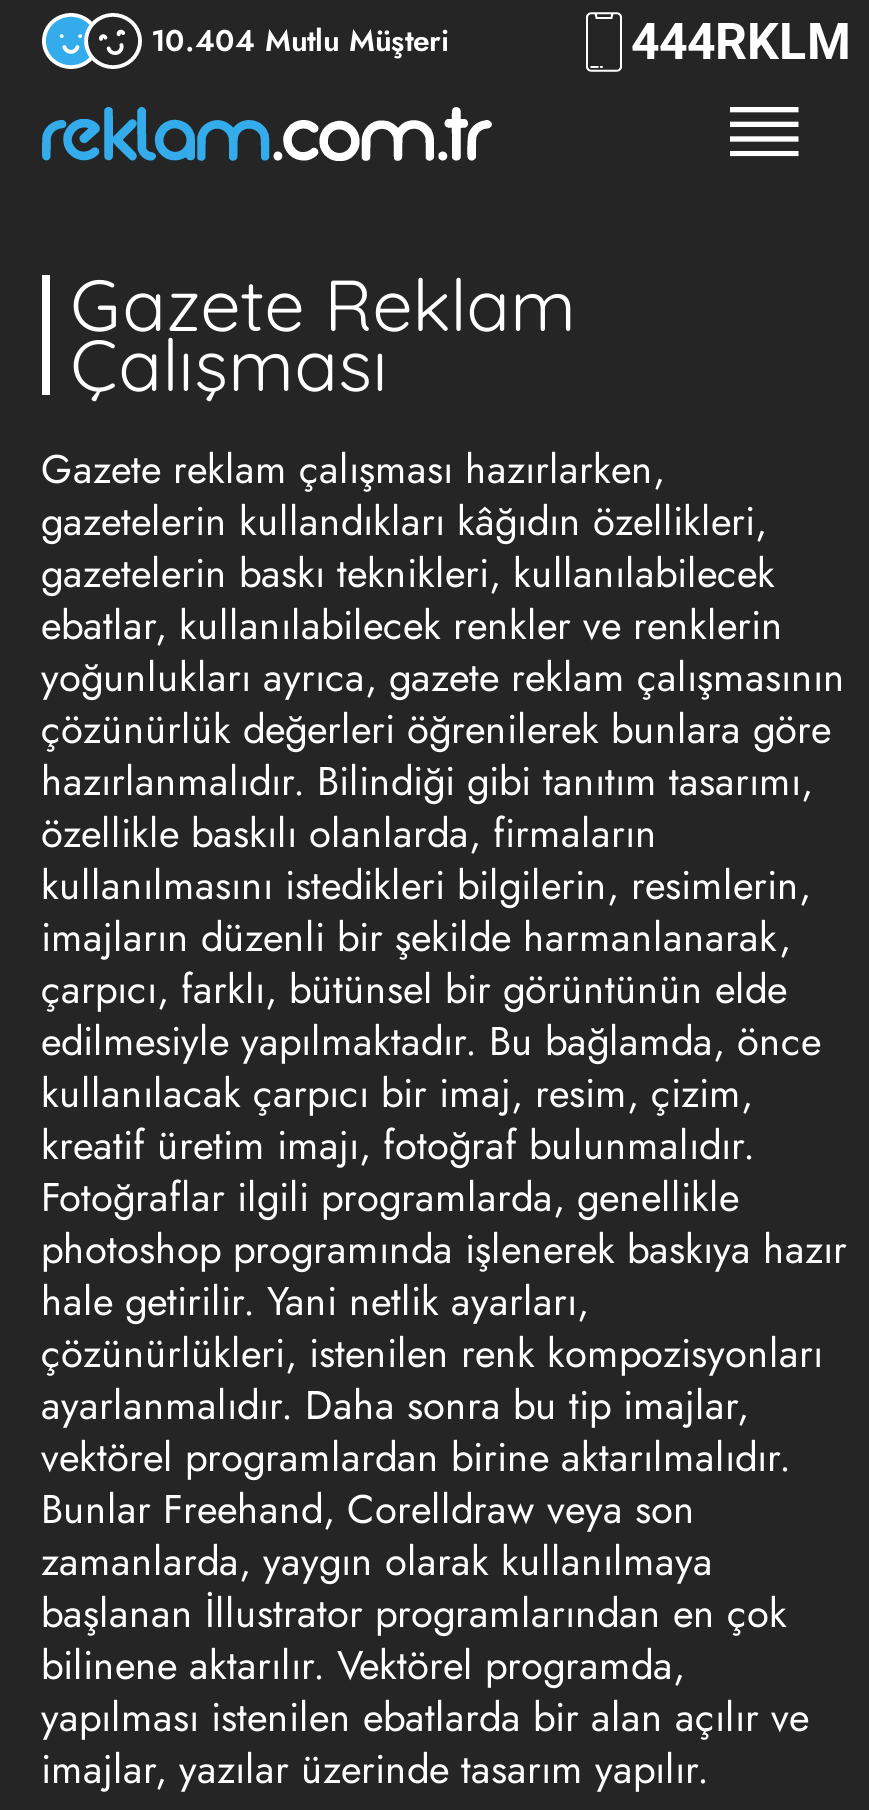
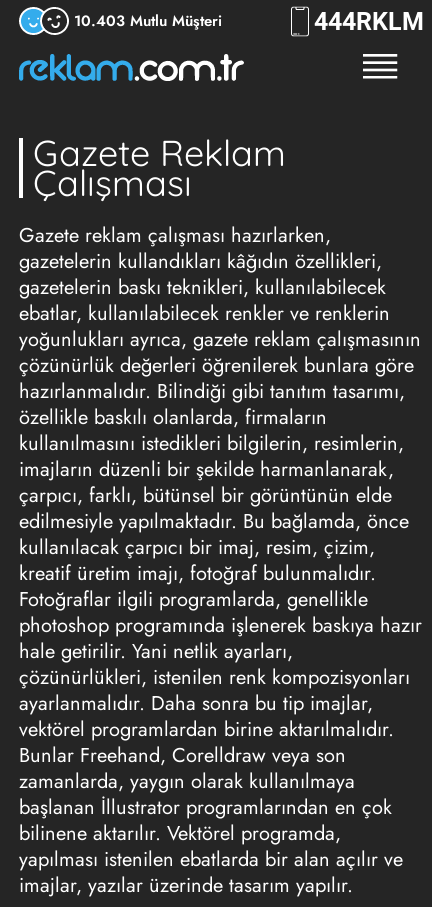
[151,18,449,62] 10.404 Mutlu Müşteri -> [73,9,221,31] 10.403 Mutlu Müşteri

